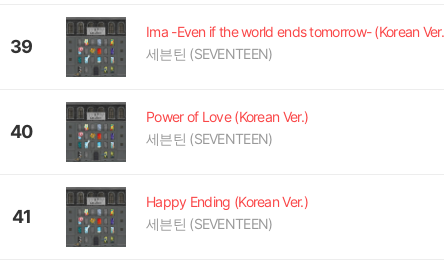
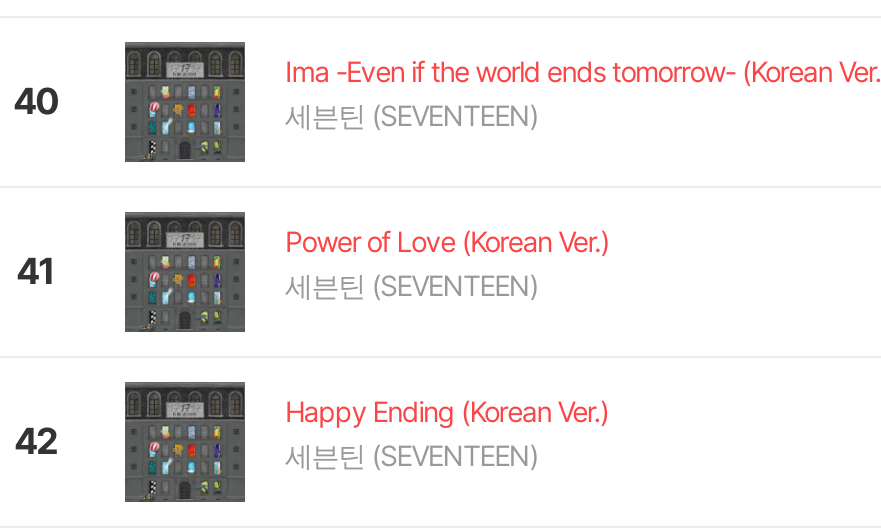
[10,36,32,57] 39 -> [13,80,57,122] 40
[10,121,32,142] 40 -> [16,250,54,292] 41
[11,206,30,227] 41 -> [14,420,56,462] 42

